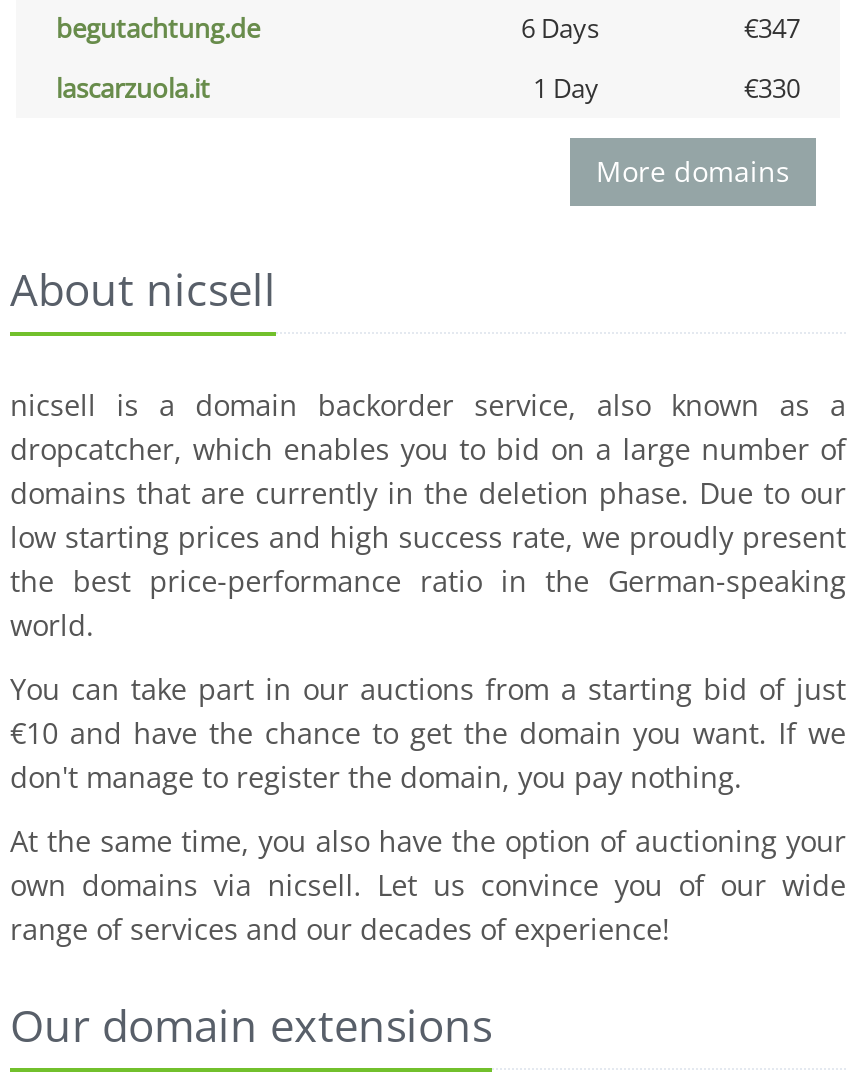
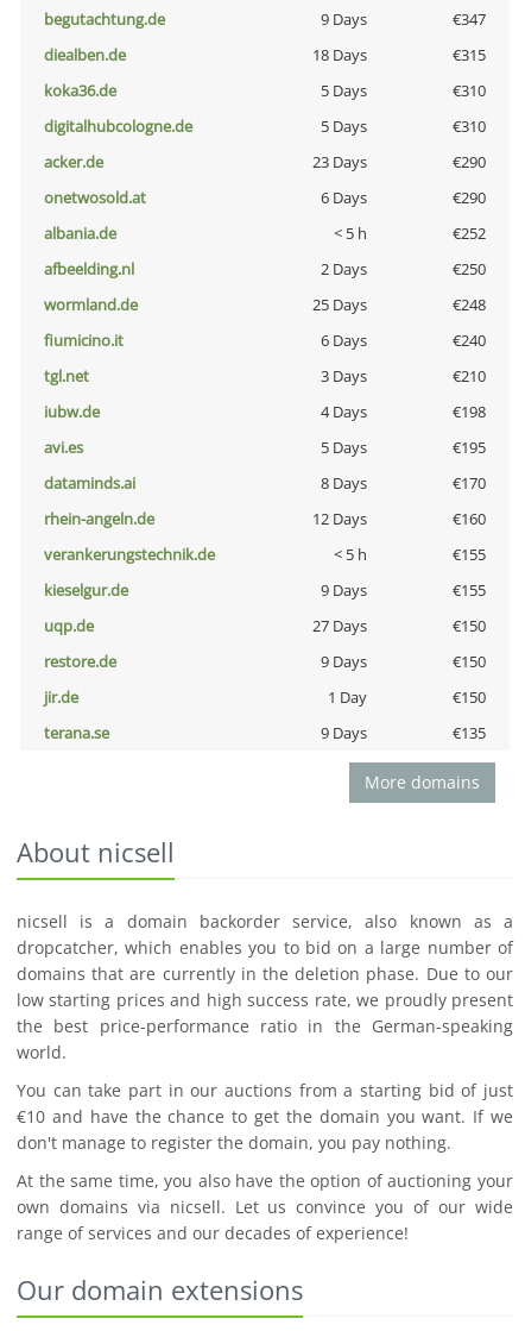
[521,10,599,46] 6 Days -> [320,9,366,30] 9 Days
[56,70,210,106] lascarzuola.it -> [44,44,486,708] diealben.de | 18 Days | €315 | koka36.de | 5 Days | €310 | digitalhubcologne.de | 5 Days | €310 | acker.de | 23 Days | €290 | onetwosold.at | 6 Days | €290 | albania.de | < 5 h | €252 | afbeelding.nl | 2 Days | €250 | wormland.de | 25 Days | €248 | fiumicino.it | 6 Days | €240 | tgl.net | 3 Days | €210 | iubw.de | 4 Days | €198 | avi.es | 5 Days | €195 | dataminds.ai | 8 Days | €170 | rhein-angeln.de | 12 Days | €160 | verankerungstechnik.de | < 5 h | €155 | kieselgur.de | 9 Days | €155 | uqp.de | 27 Days | €150 | restore.de | 9 Days | €150 | jir.de
[744,70,800,106] €330 -> [44,687,486,744] €150 | terana.se | 9 Days | €135

